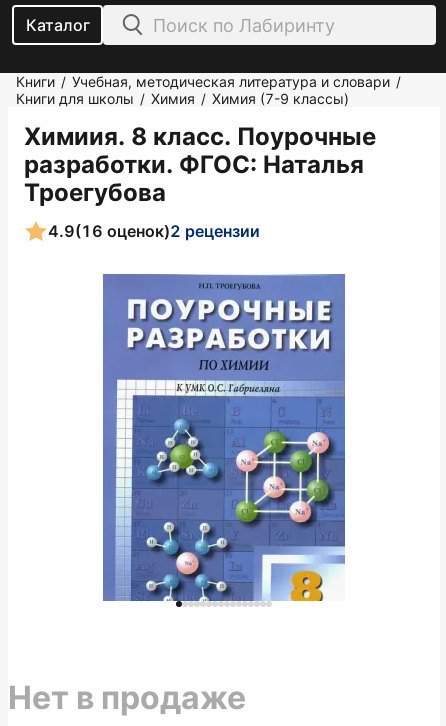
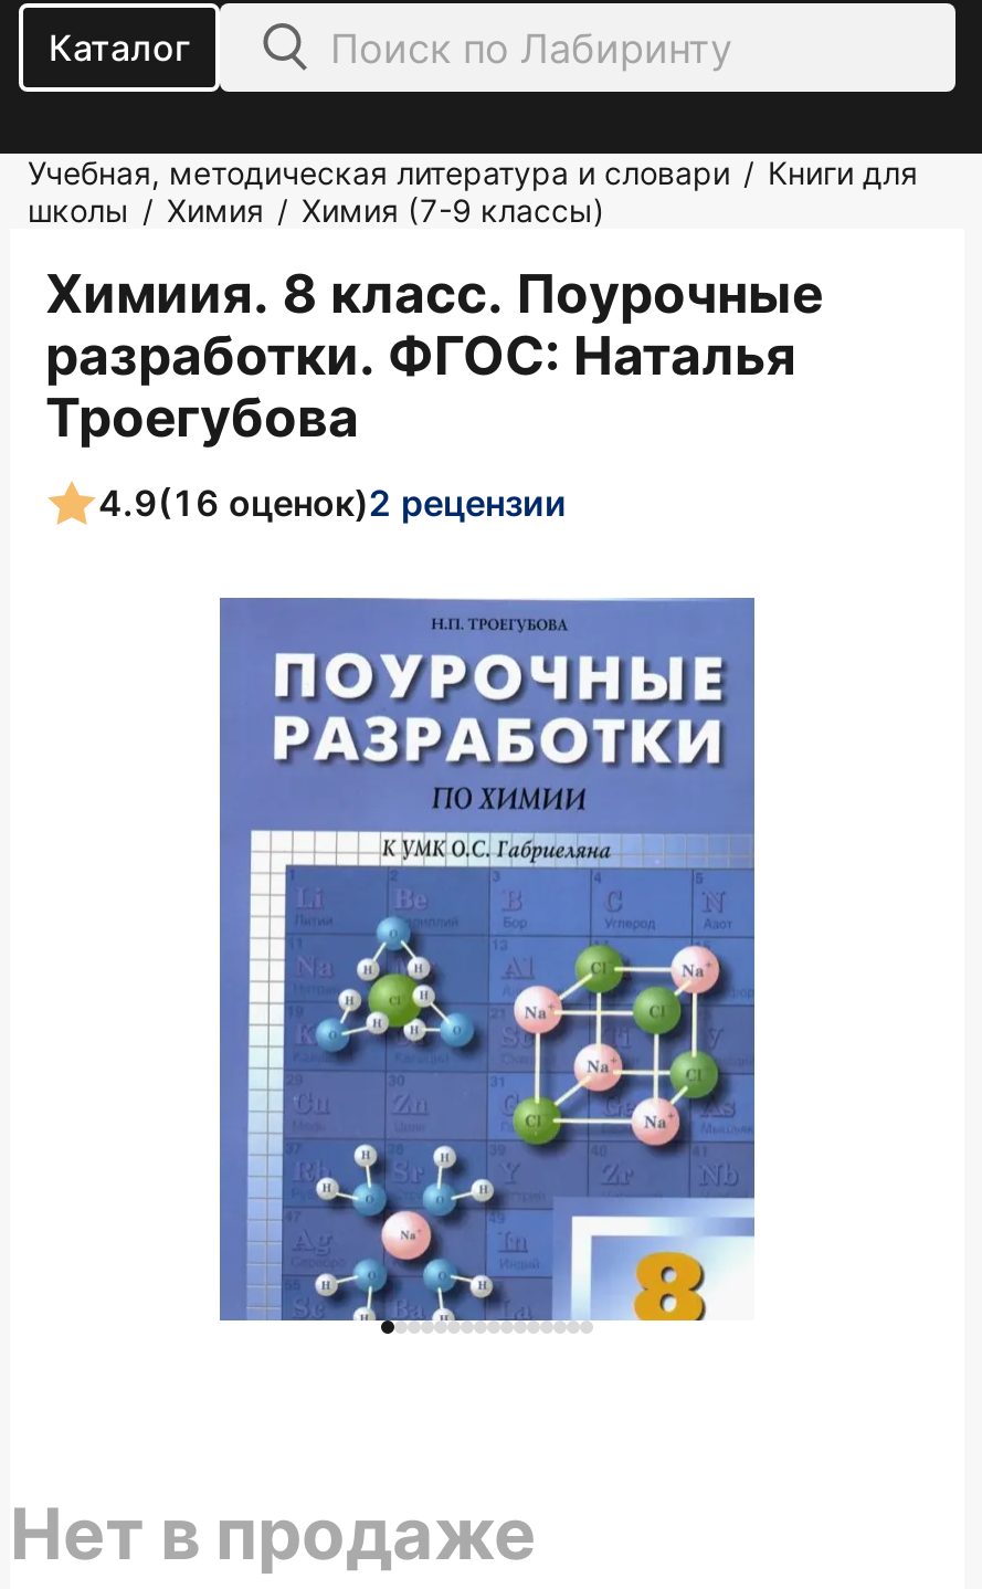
[16,73,401,107] Книги / Учебная, методическая литература и словари / | Книги для школы / Химия / Химия (7-9 классы) -> [28,154,918,229] Учебная, методическая литература и словари / Книги для | школы / Химия / Химия (7-9 классы)

